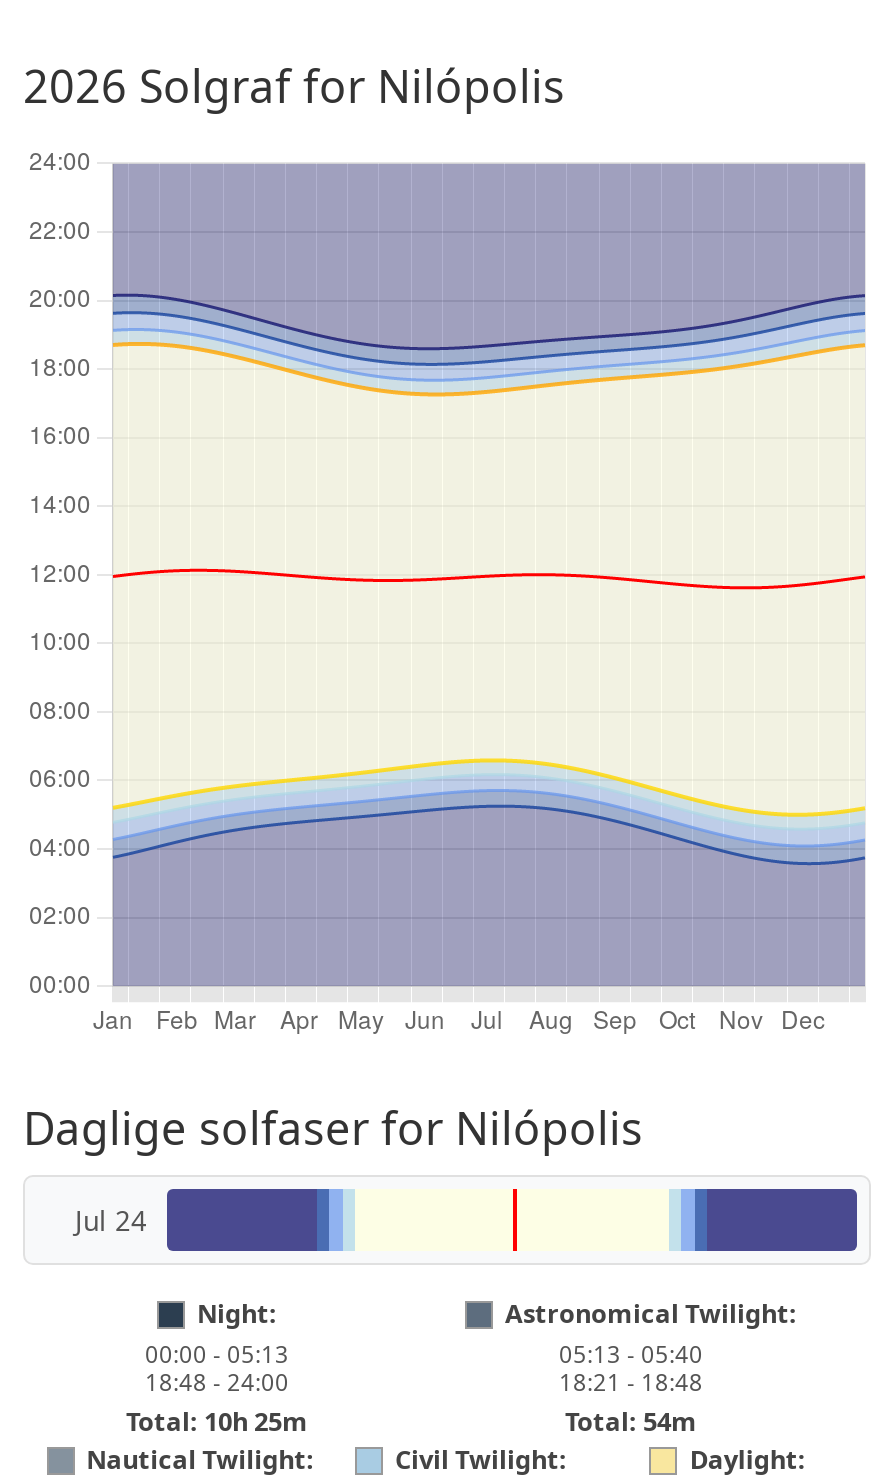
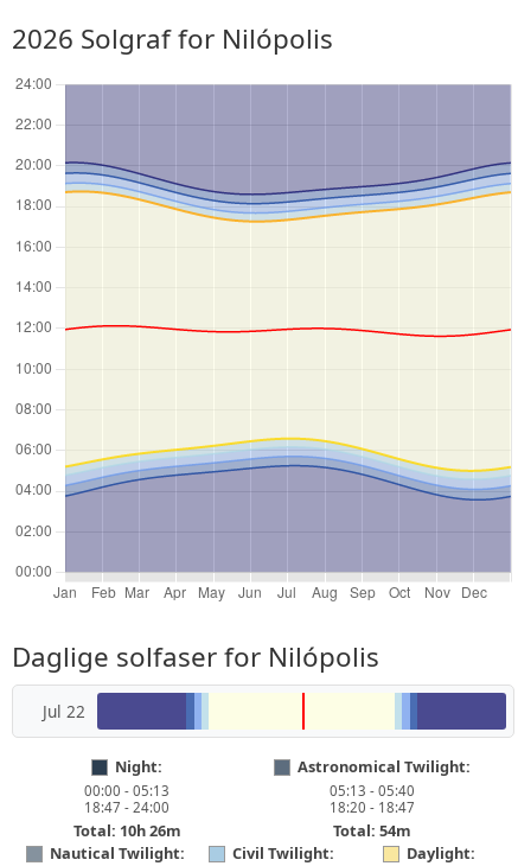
[75,1200,147,1238] Jul 24 -> [43,699,85,722] Jul 22
[145,1367,289,1397] 18:48 - 24:00 -> [84,798,170,816] 18:47 - 24:00
[559,1367,703,1397] 18:21 - 18:48 -> [330,798,415,816] 18:20 - 18:47
[126,1403,308,1439] Total: 10h 25m -> [73,820,181,841] Total: 10h 26m

